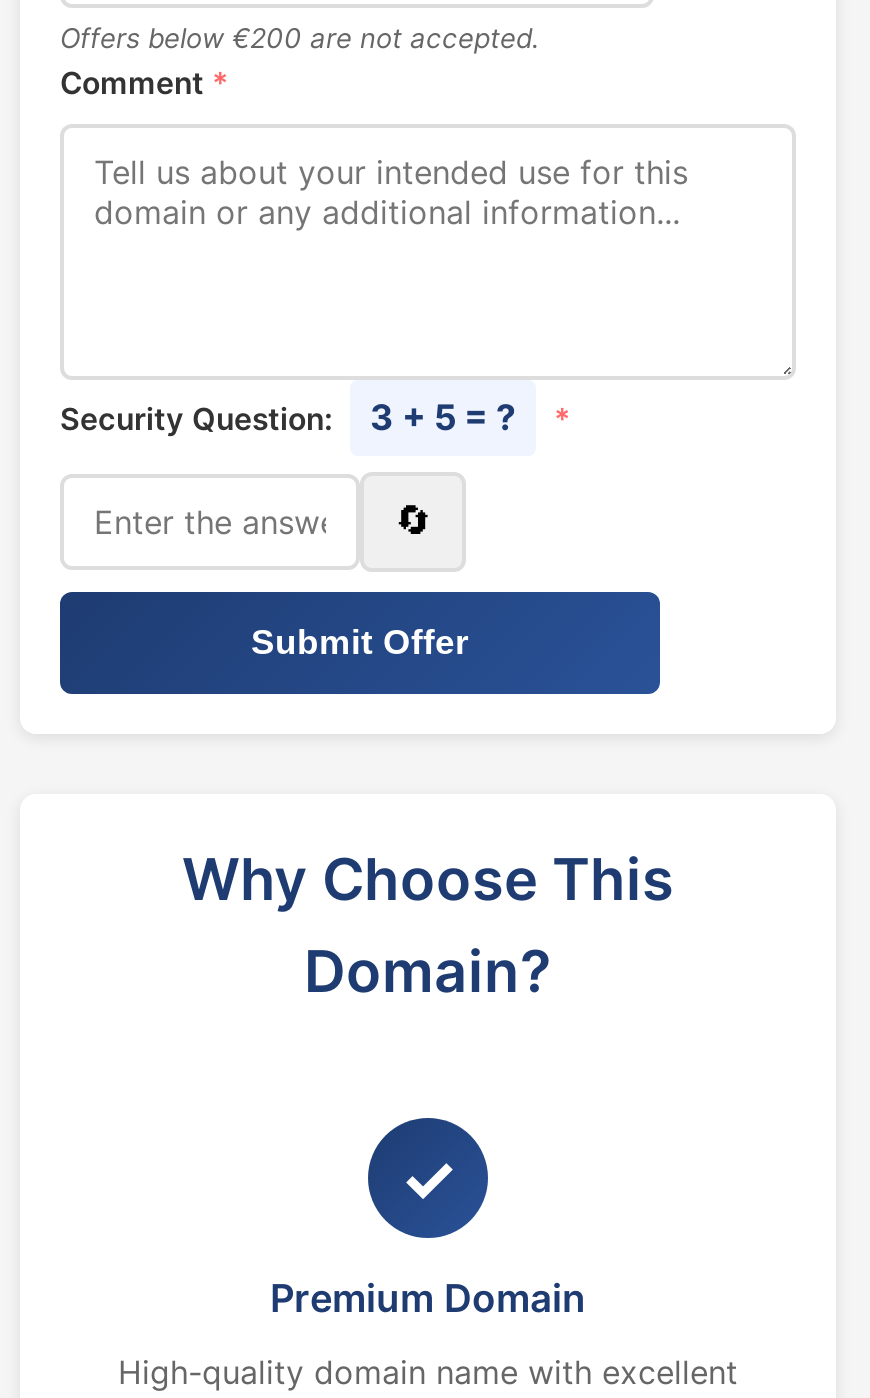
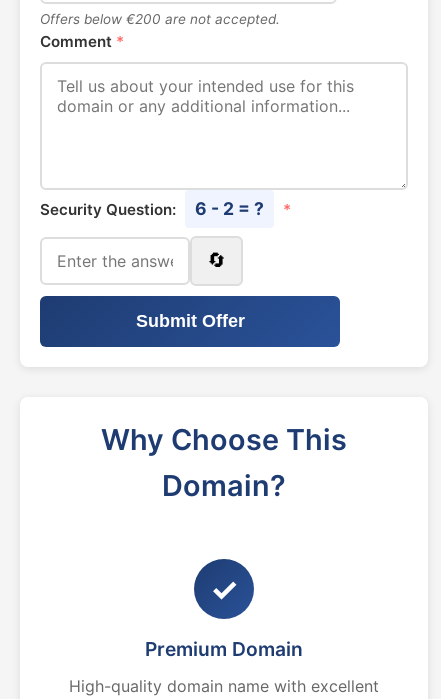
[370,396,516,438] 3 + 5 = ? -> [195,198,264,219] 6 - 2 = ?

